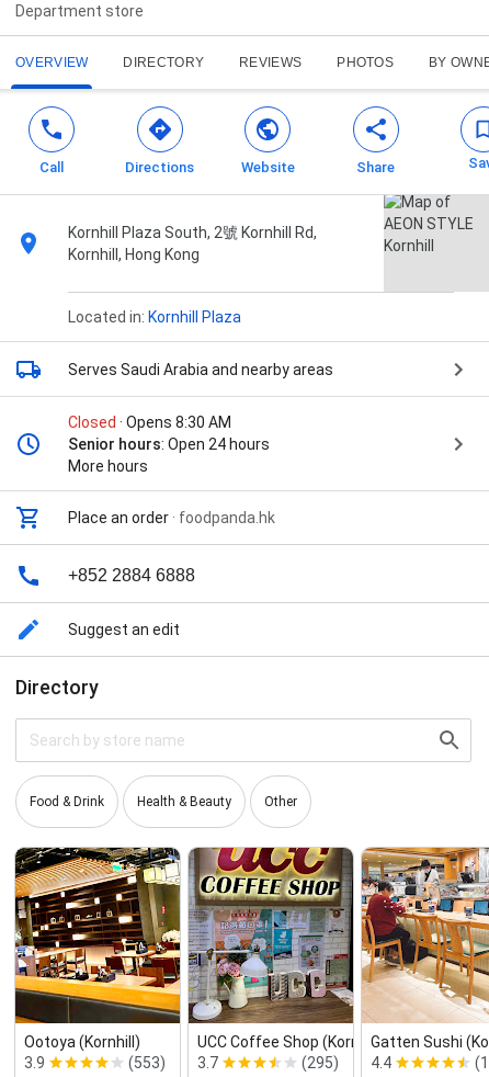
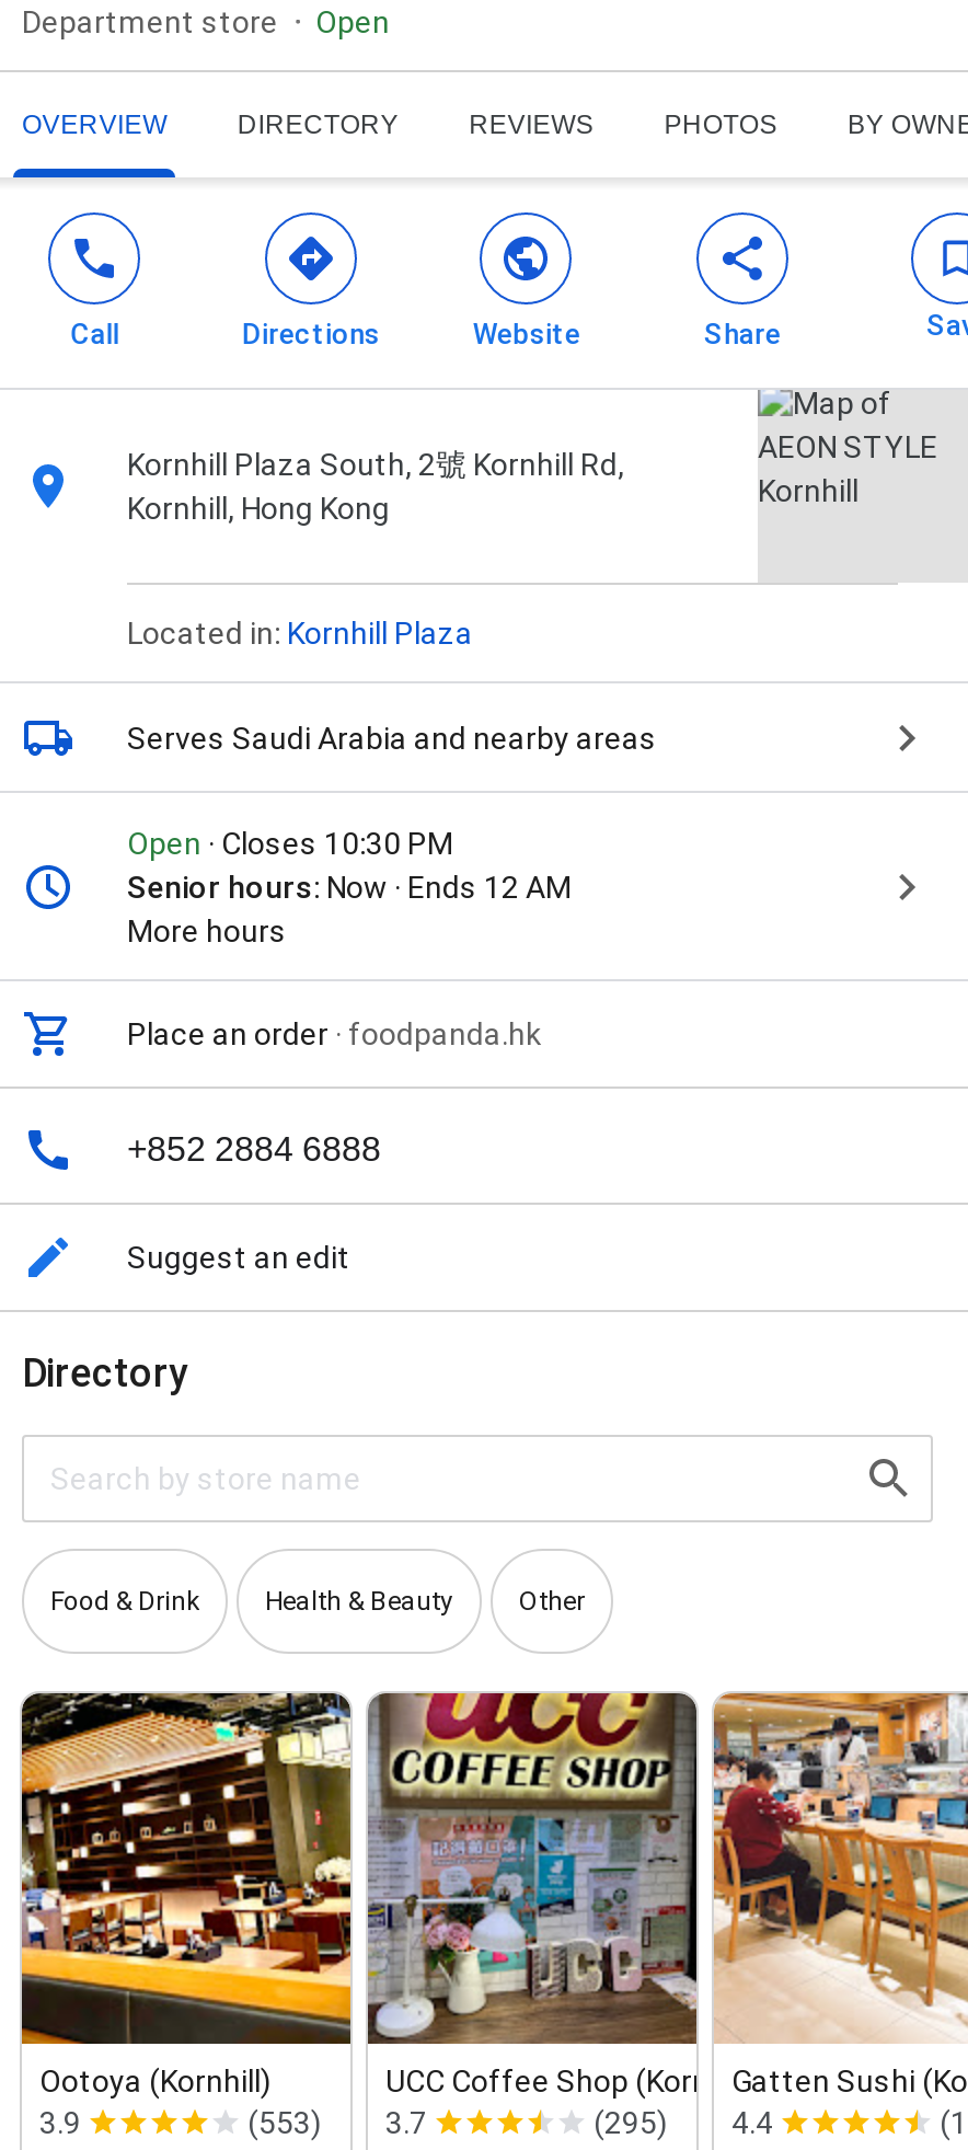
none -> [315,5,390,40] Open
[68,414,270,453] Closed · Opens 8:30 AM | Senior hours: Open 24 hours -> [127,826,572,905] Open · Closes 10:30 PM | Senior hours: Now · Ends 12 AM

